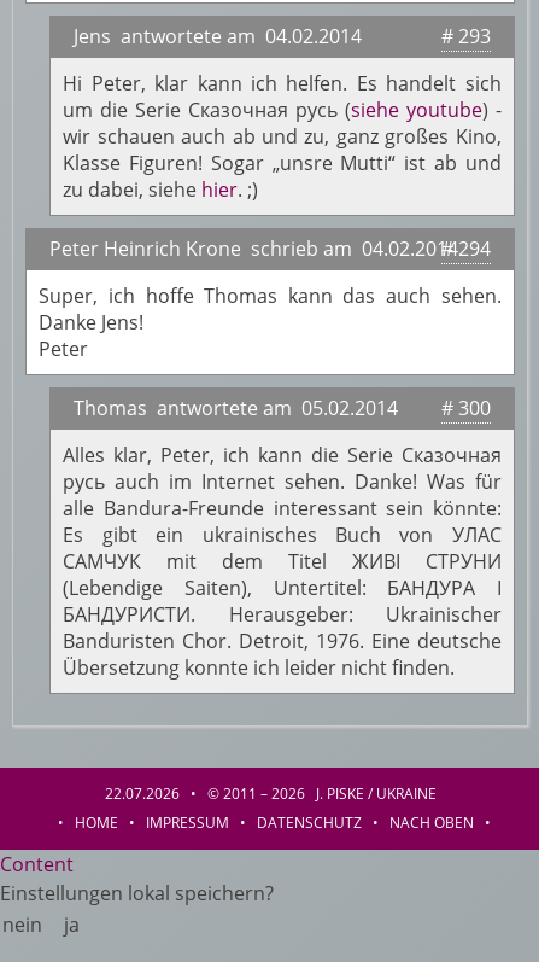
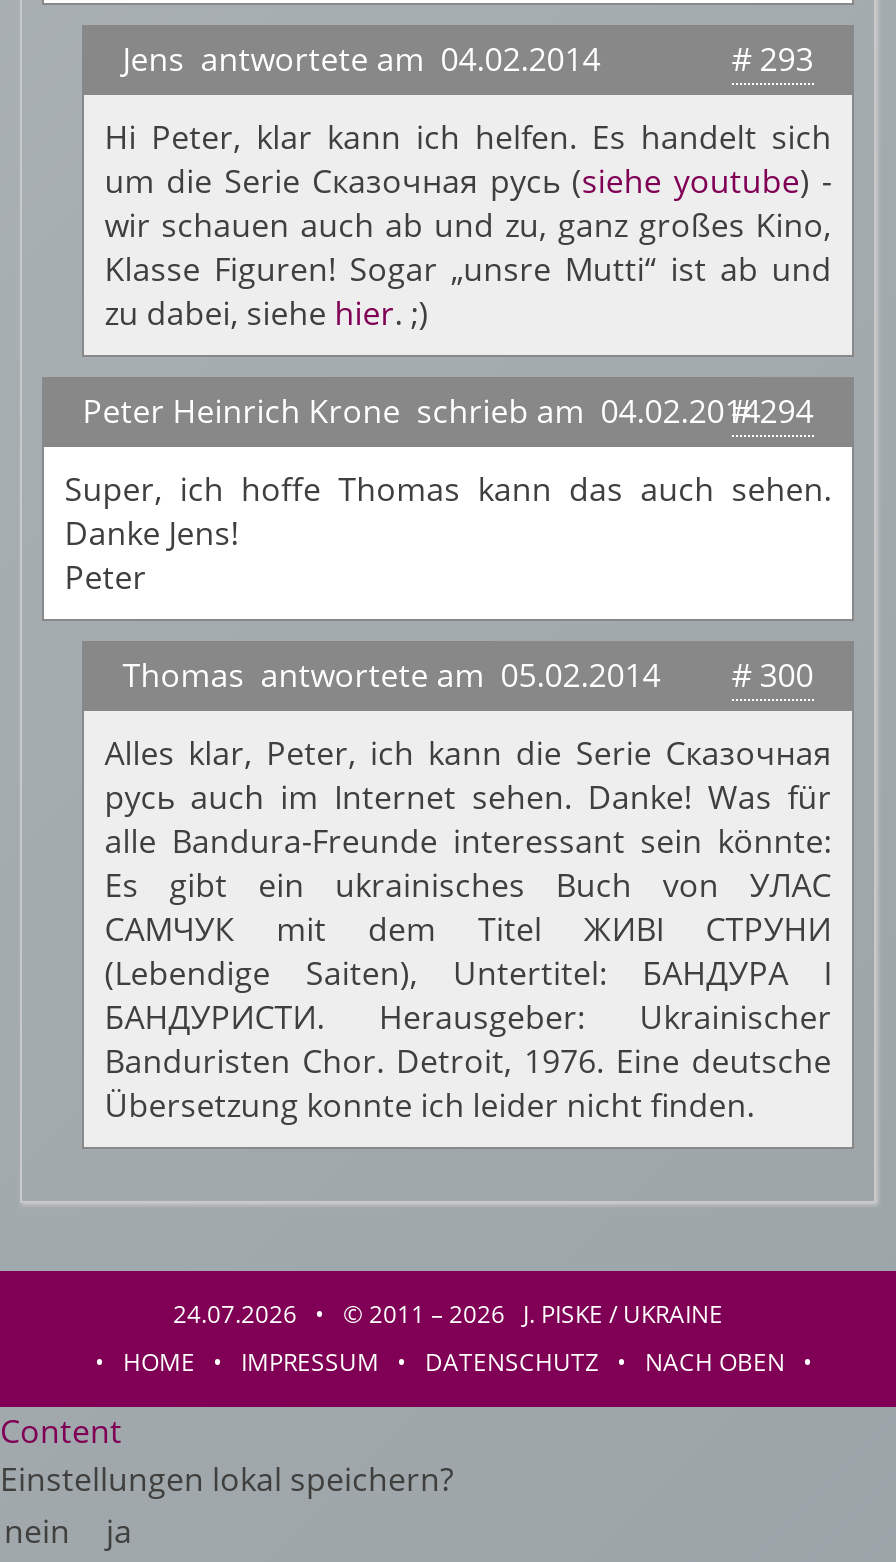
[104,783,436,804] 22.07.2026 • © 2011 – 2026 J. PISKE / UKRAINE -> [173,1297,723,1331] 24.07.2026 • © 2011 – 2026 J. PISKE / UKRAINE

